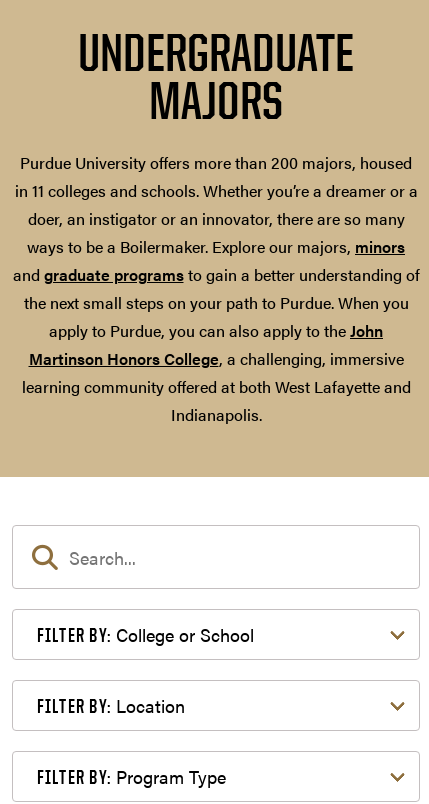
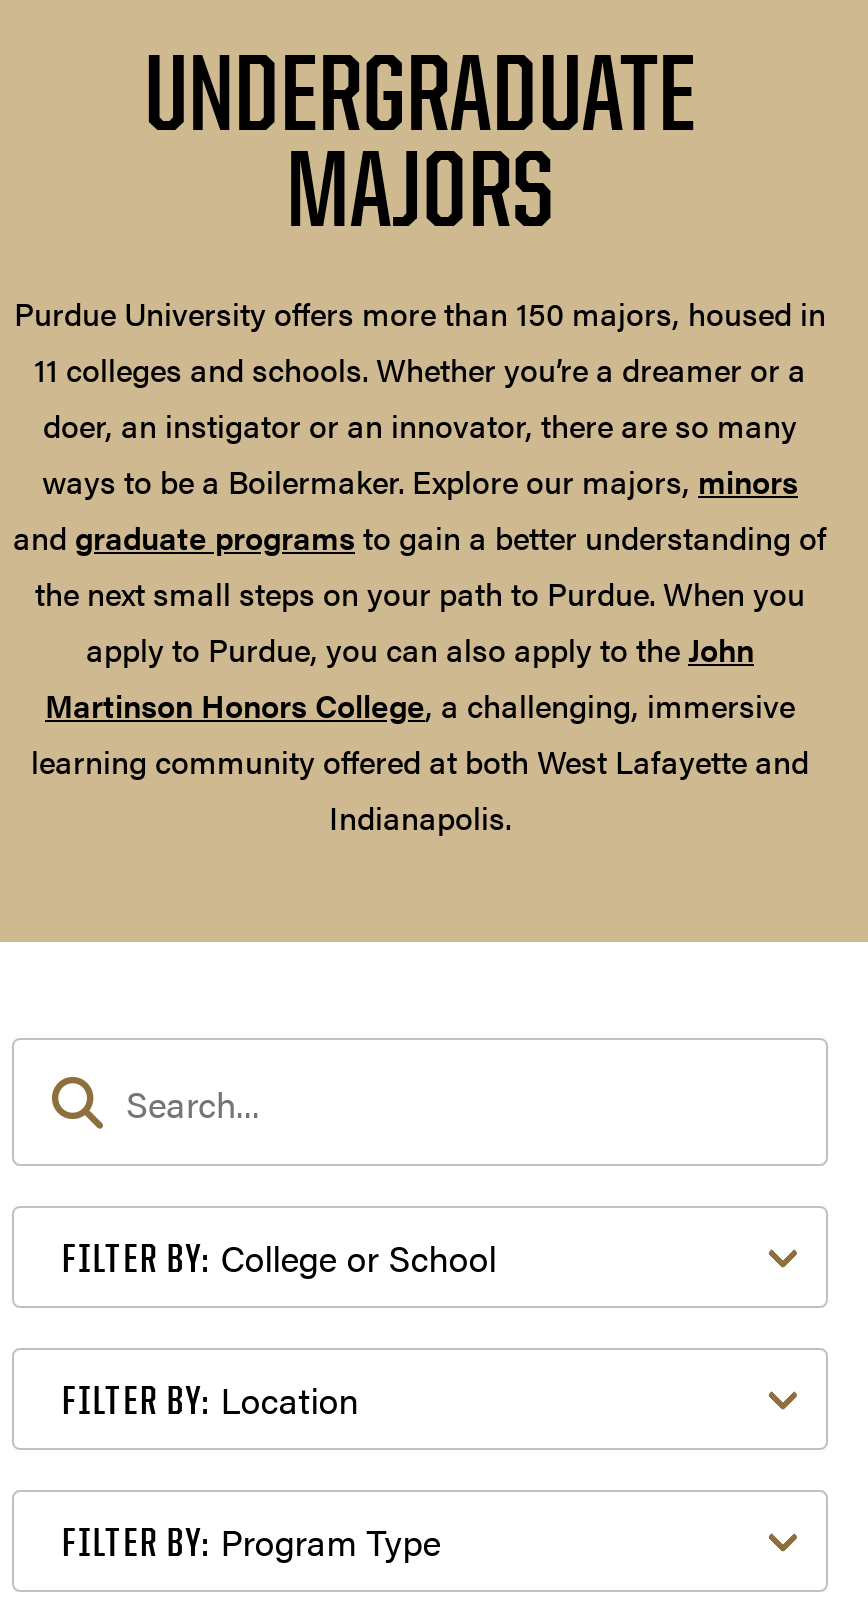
[14,151,417,202] Purdue University offers more than 200 majors, housed | in 11 colleges and schools. Whether you’re a dreamer or a -> [14,290,826,392] Purdue University offers more than 150 majors, housed in | 11 colleges and schools. Whether you’re a dreamer or a

